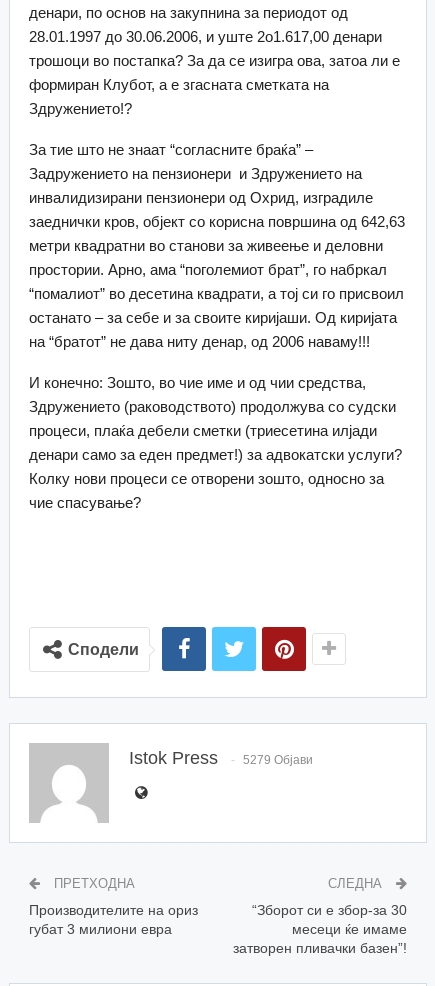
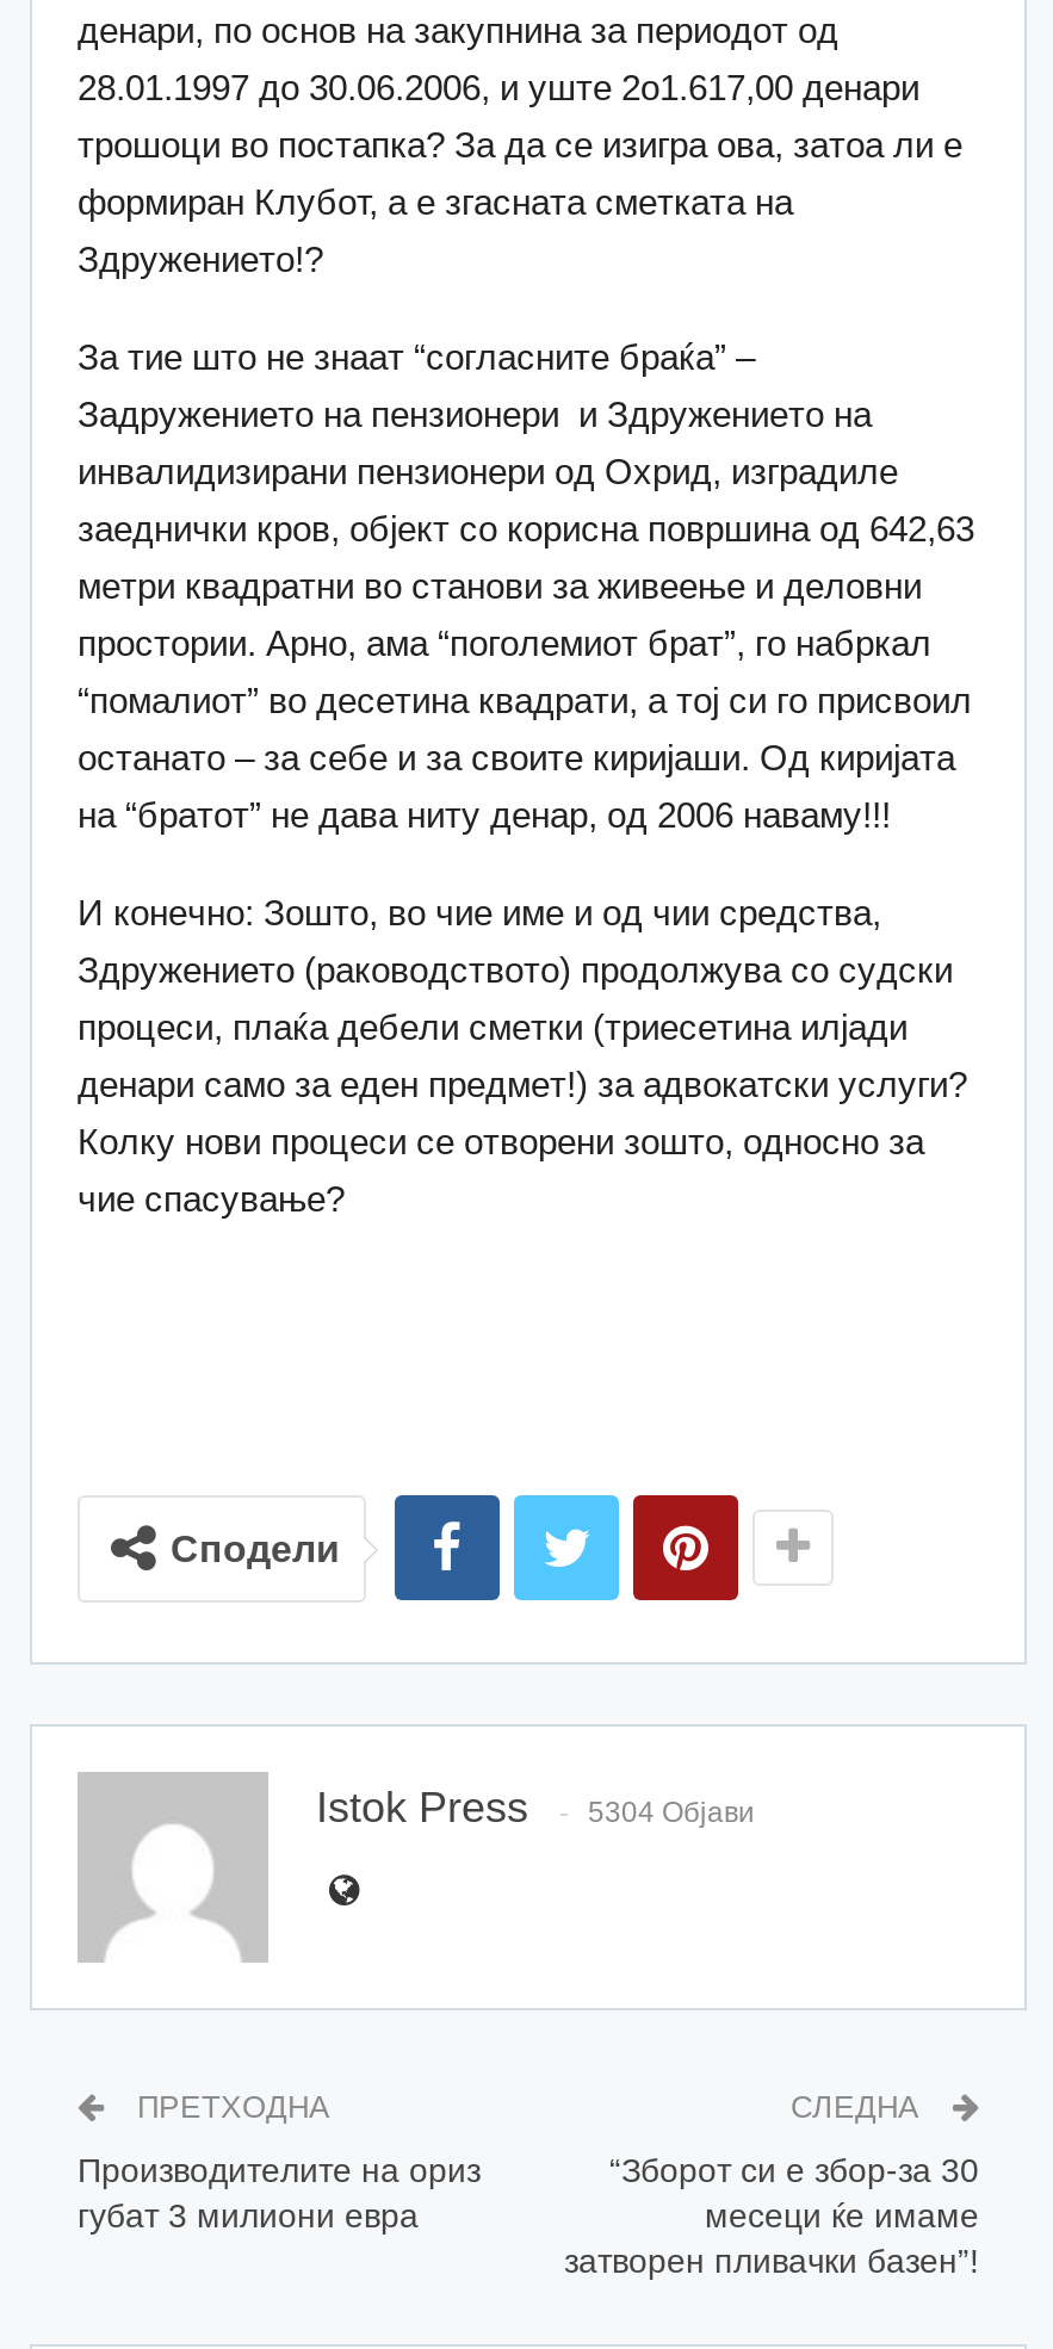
[129,748,313,768] Istok Press 5279 Објави -> [316,1785,755,1832] Istok Press 5304 Објави

